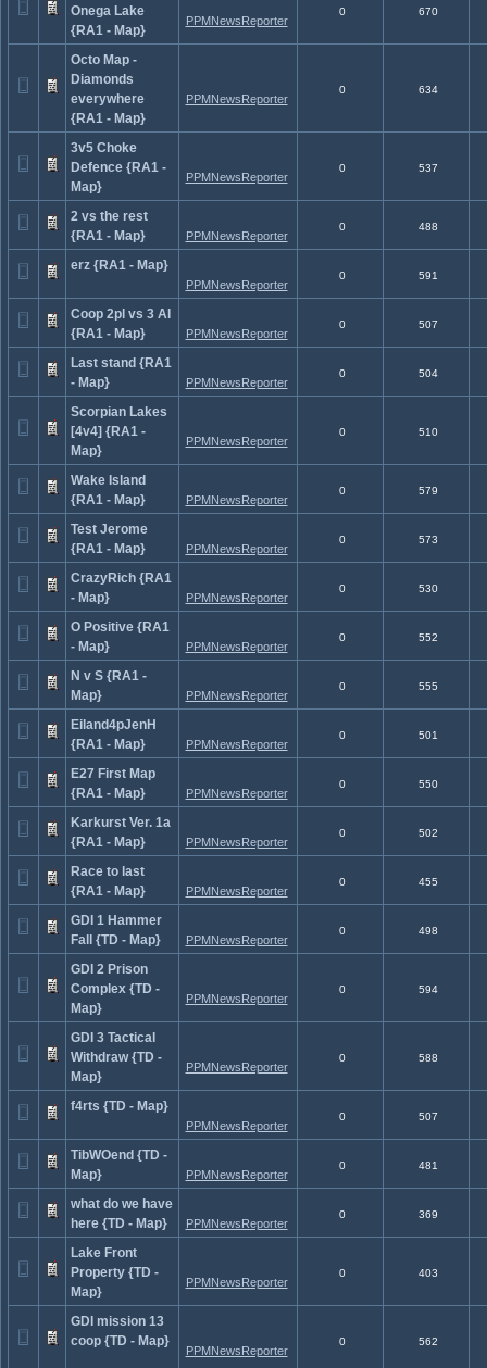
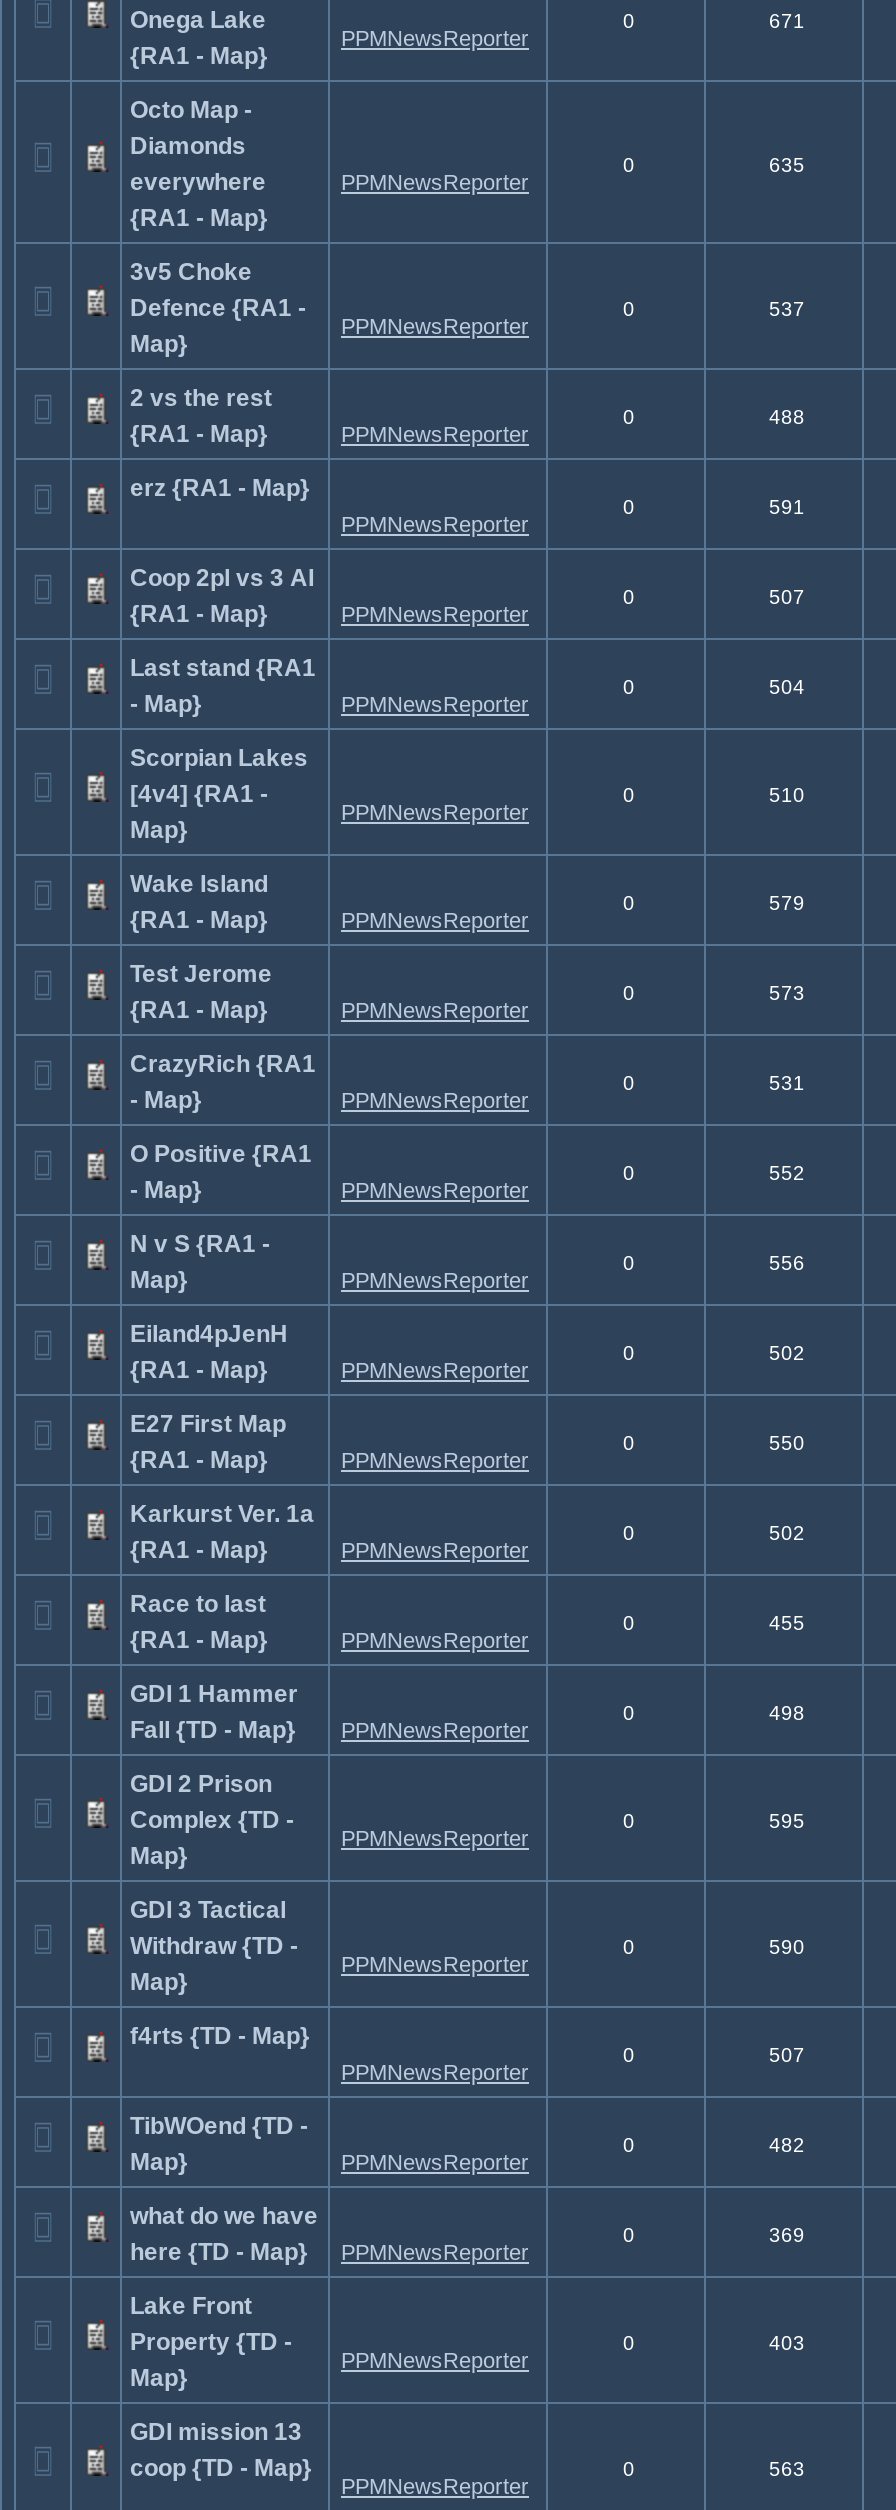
[411,5,441,17] 670 -> [757,10,811,32] 671
[411,84,441,96] 634 -> [757,154,811,176] 635
[411,582,441,594] 530 -> [757,1072,811,1094] 531
[411,680,441,692] 555 -> [757,1252,811,1274] 556
[411,729,441,741] 501 -> [757,1342,811,1364] 502
[411,983,441,995] 594 -> [757,1810,811,1832] 595
[411,1052,441,1064] 588 -> [757,1936,811,1958] 590
[411,1159,441,1171] 481 -> [757,2134,811,2156] 482
[411,1335,441,1347] 562 -> [757,2458,811,2480] 563

